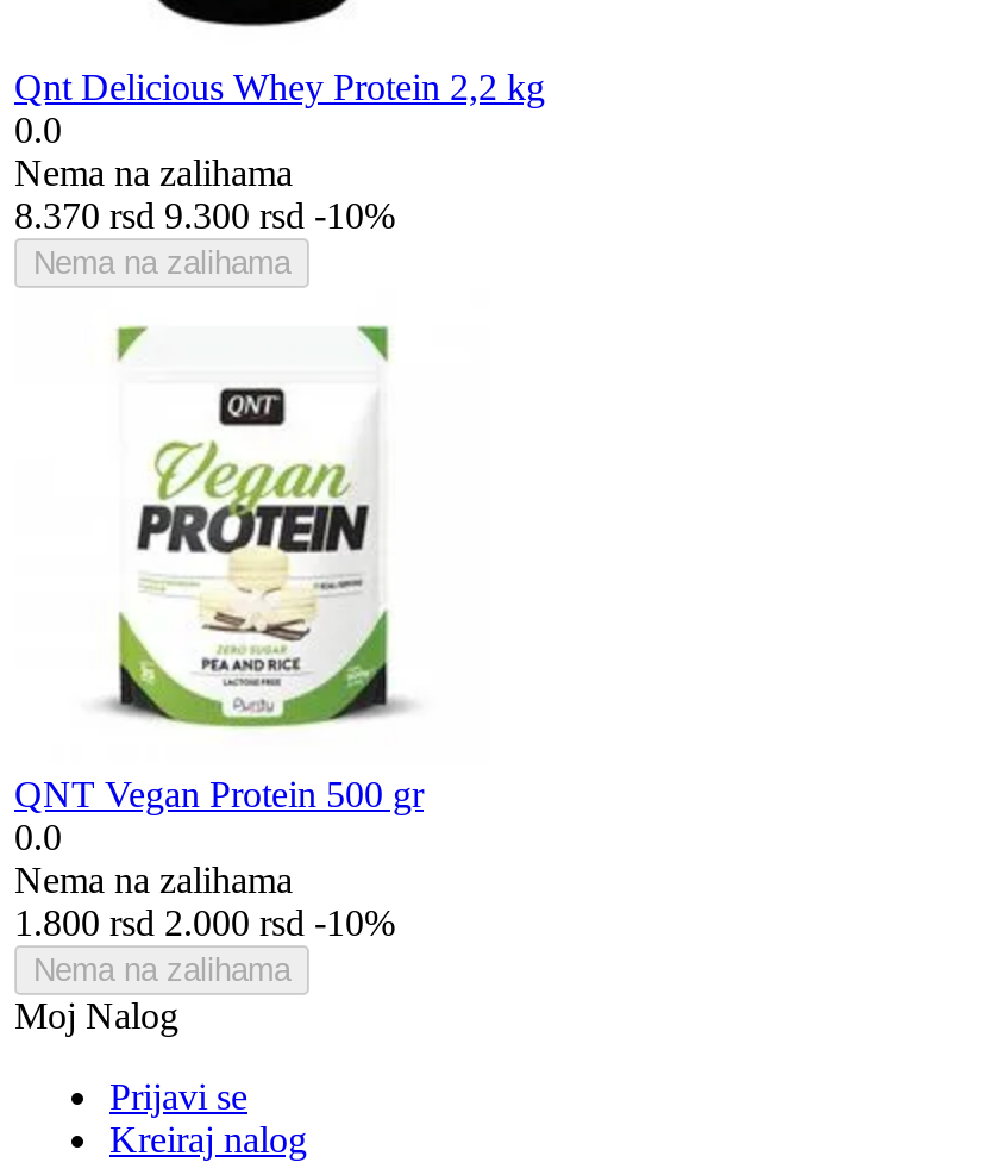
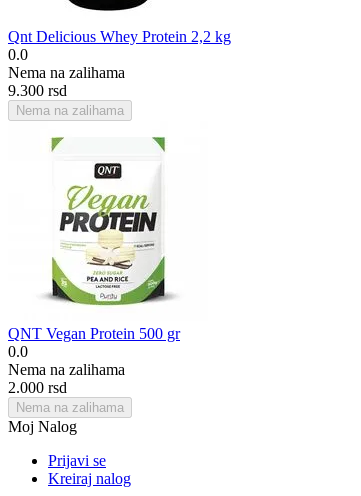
[14,195,395,235] 8.370 rsd 9.300 rsd -10% -> [8,82,67,99] 9.300 rsd
[14,902,395,943] 1.800 rsd 2.000 rsd -10% -> [8,379,67,396] 2.000 rsd

